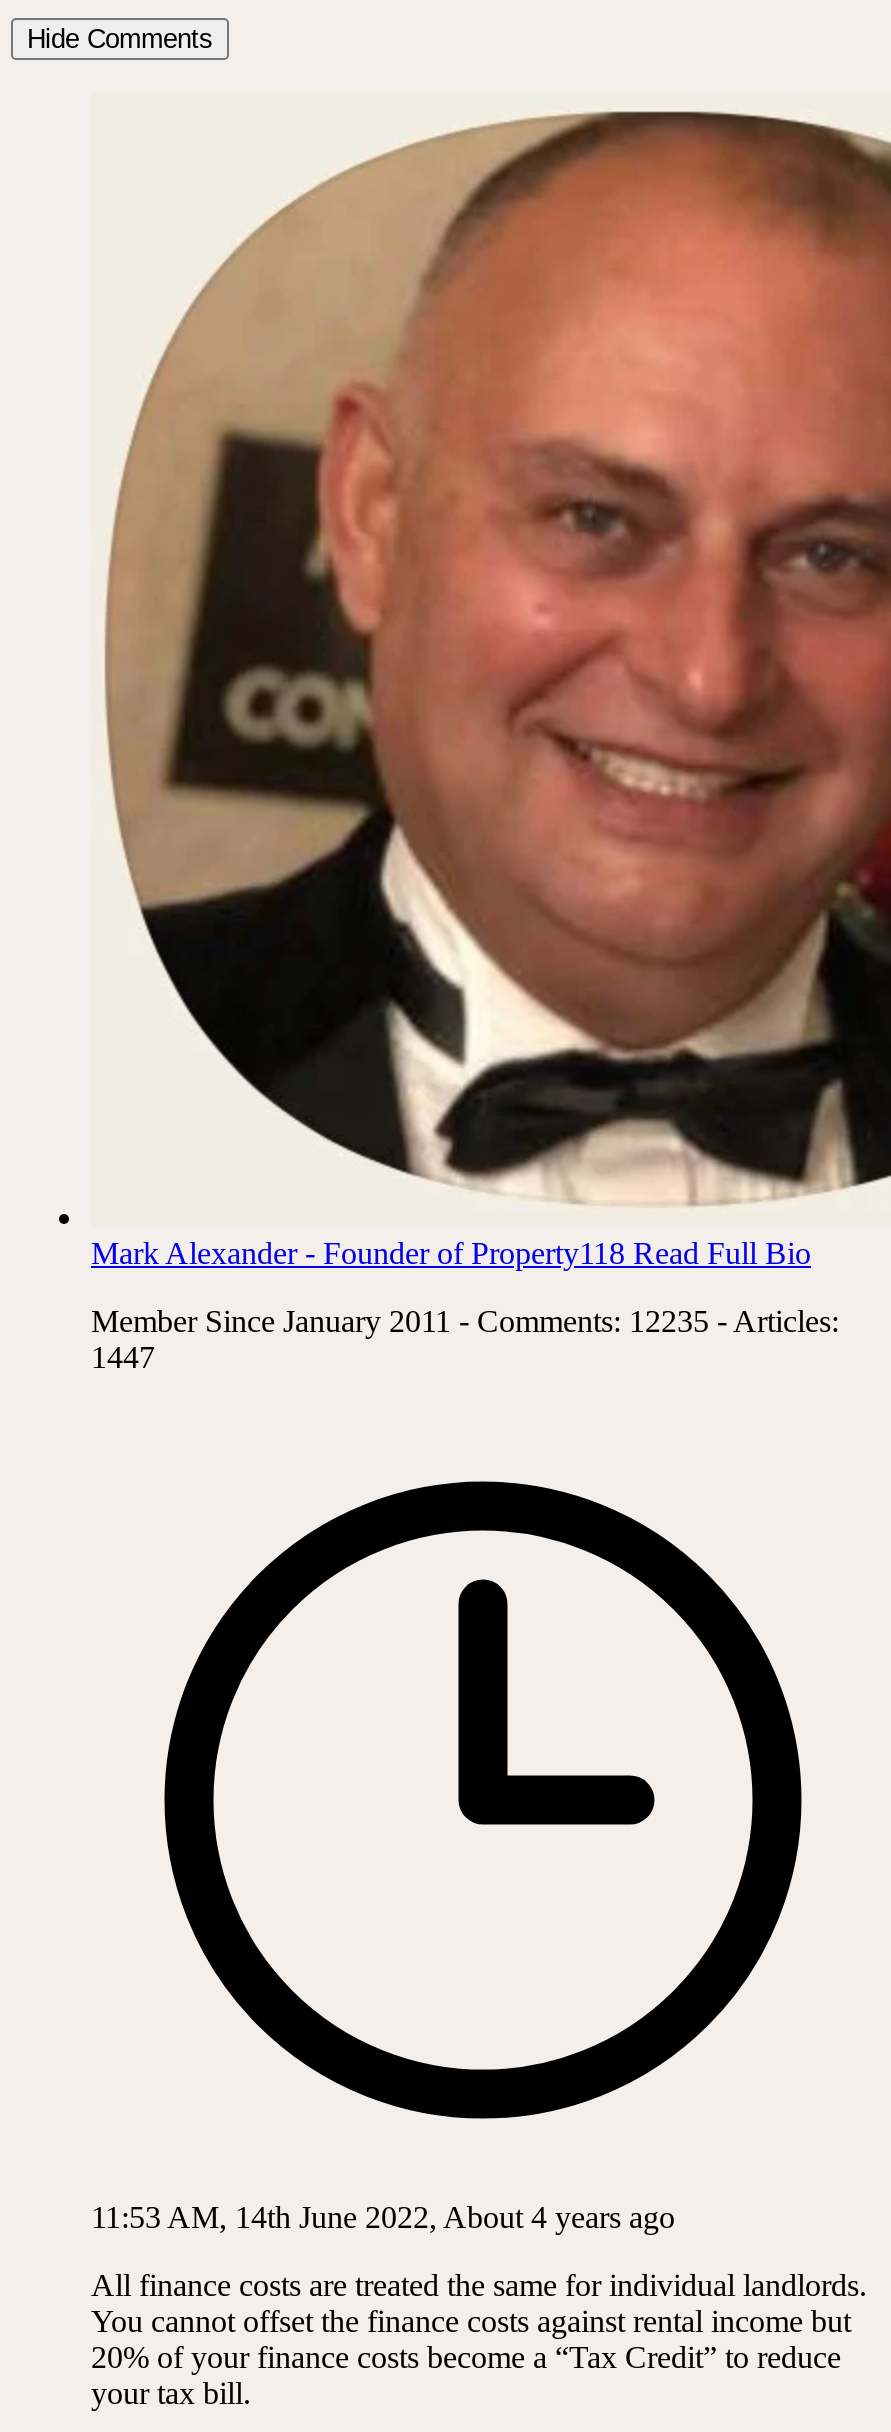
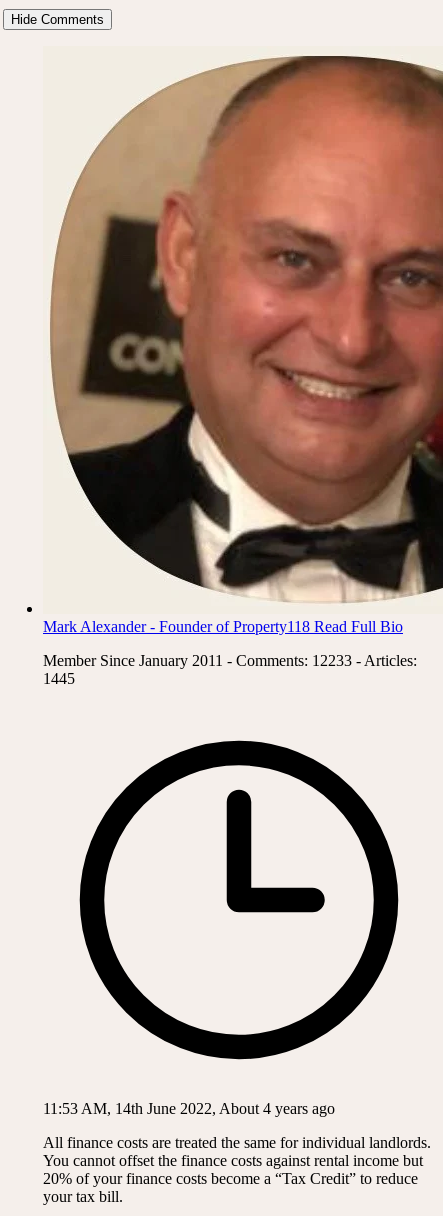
[91,1305,839,1339] Member Since January 2011 - Comments: 12235 - Articles: -> [43,652,417,669] Member Since January 2011 - Comments: 12233 - Articles:
[91,1341,155,1375] 1447 -> [43,670,75,687] 1445

